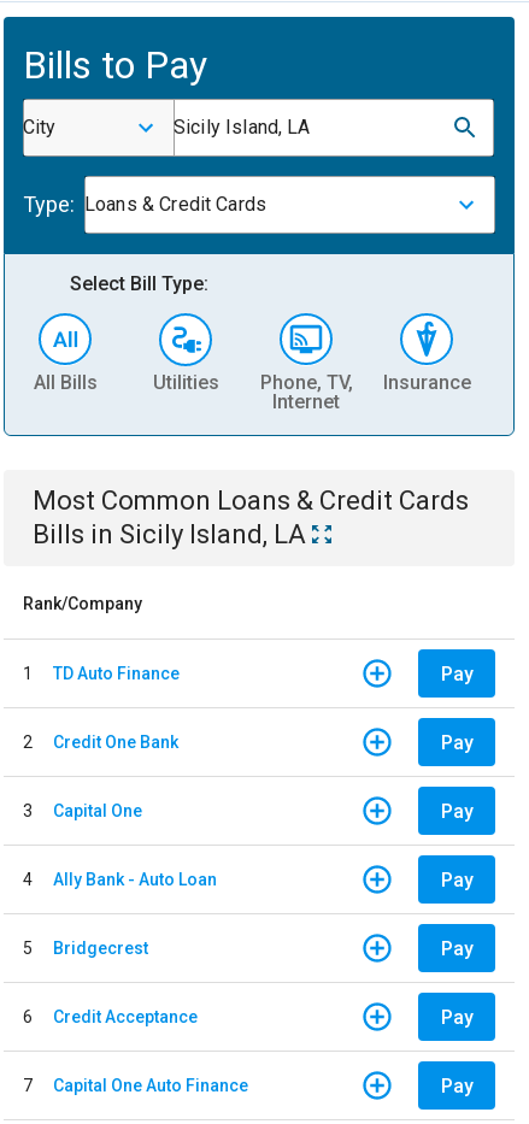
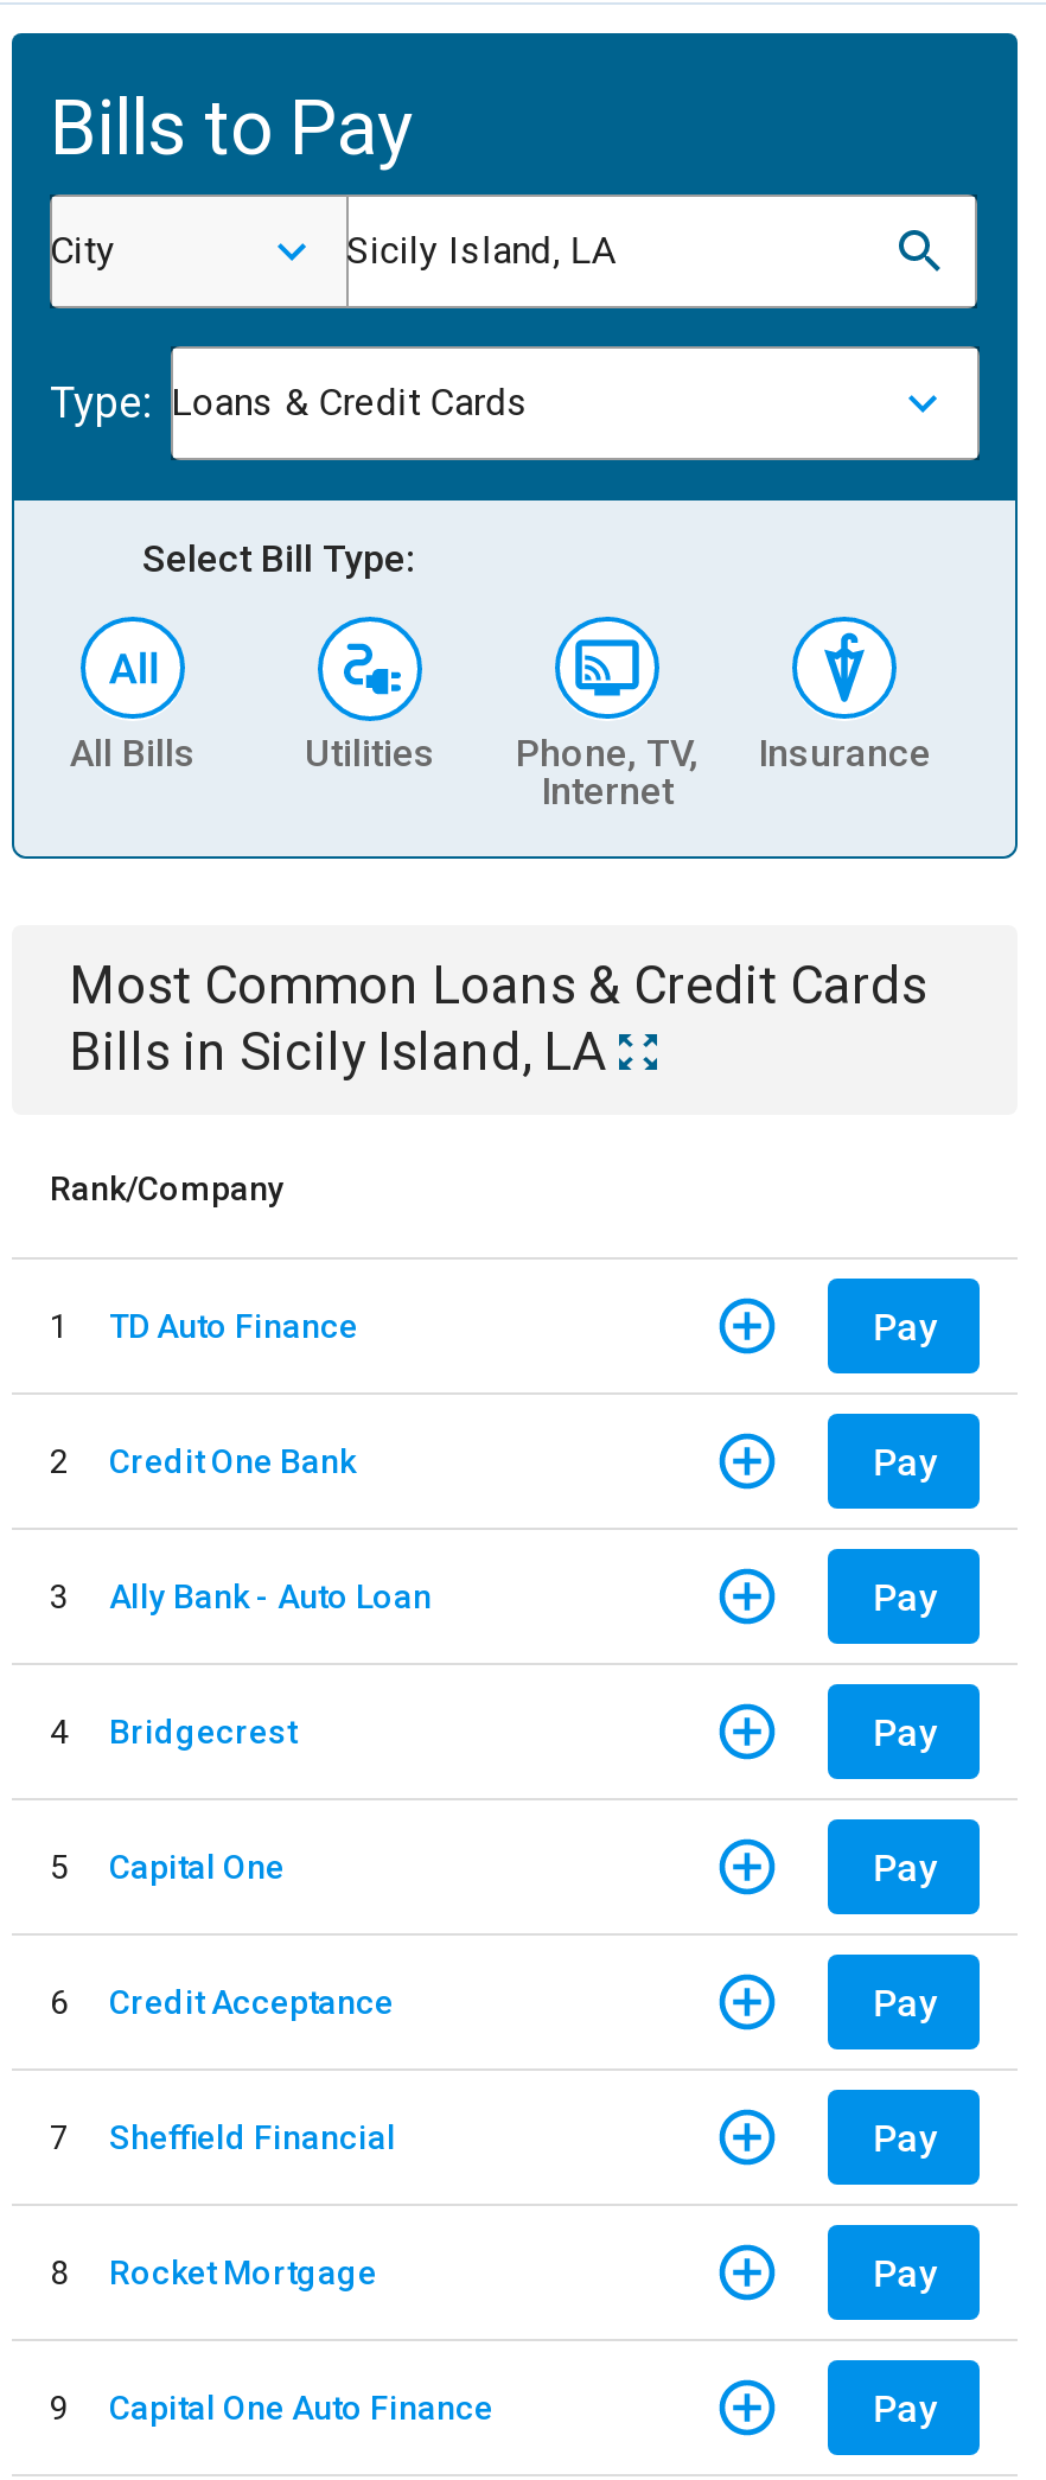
moved [53,801,142,820] -> [109,1847,285,1885]: Capital One
moved [53,869,217,888] -> [109,1576,432,1614]: Ally Bank - Auto Loan
moved [53,938,148,957] -> [109,1711,296,1749]: Bridgecrest
none -> [50,2115,937,2425] Sheffield Financial | Pay | 8 | Rocket Mortgage | Pay | 9

